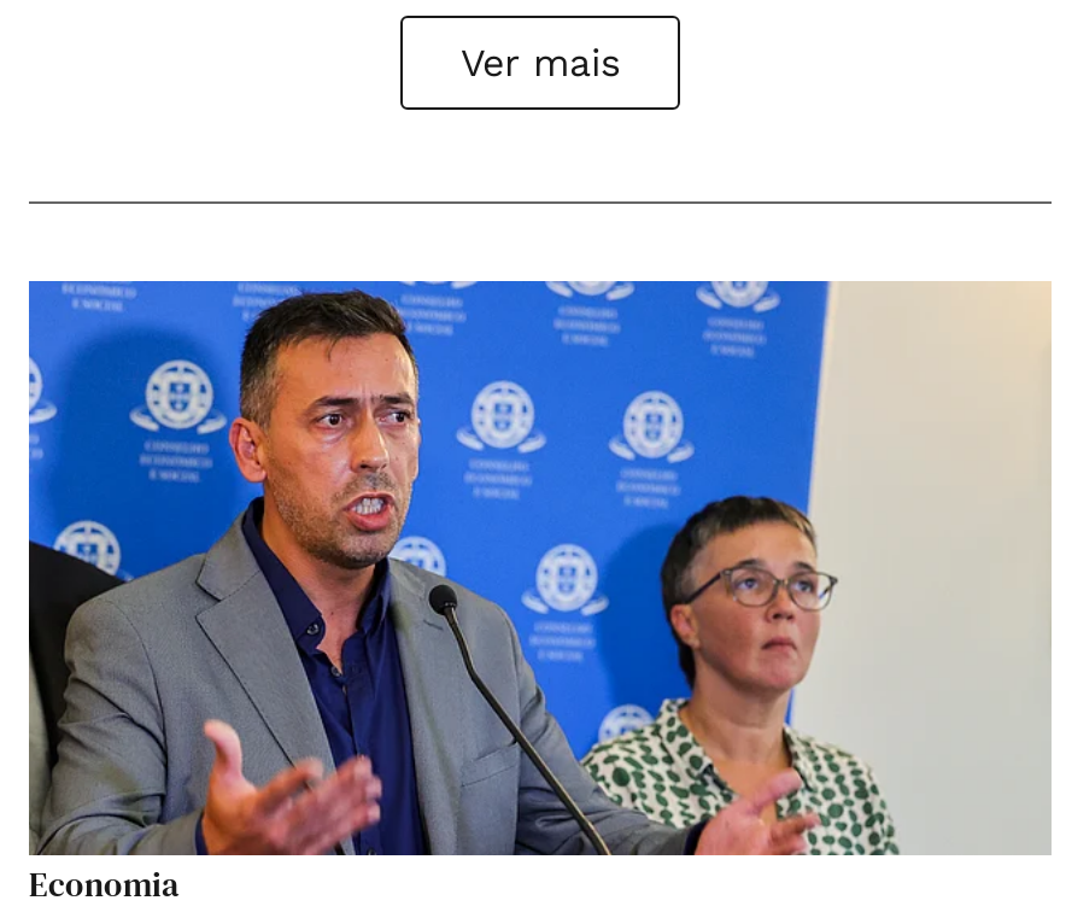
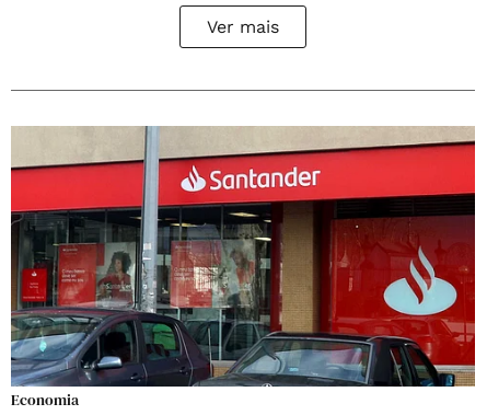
[27,279,1052,858] [image] -> [10,125,476,388] [image]

